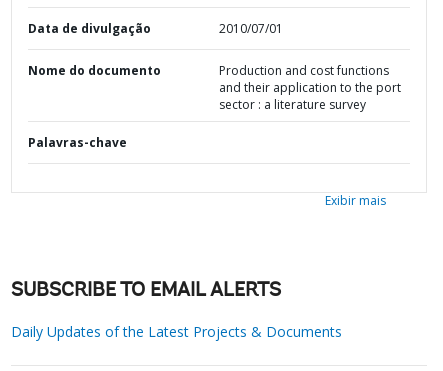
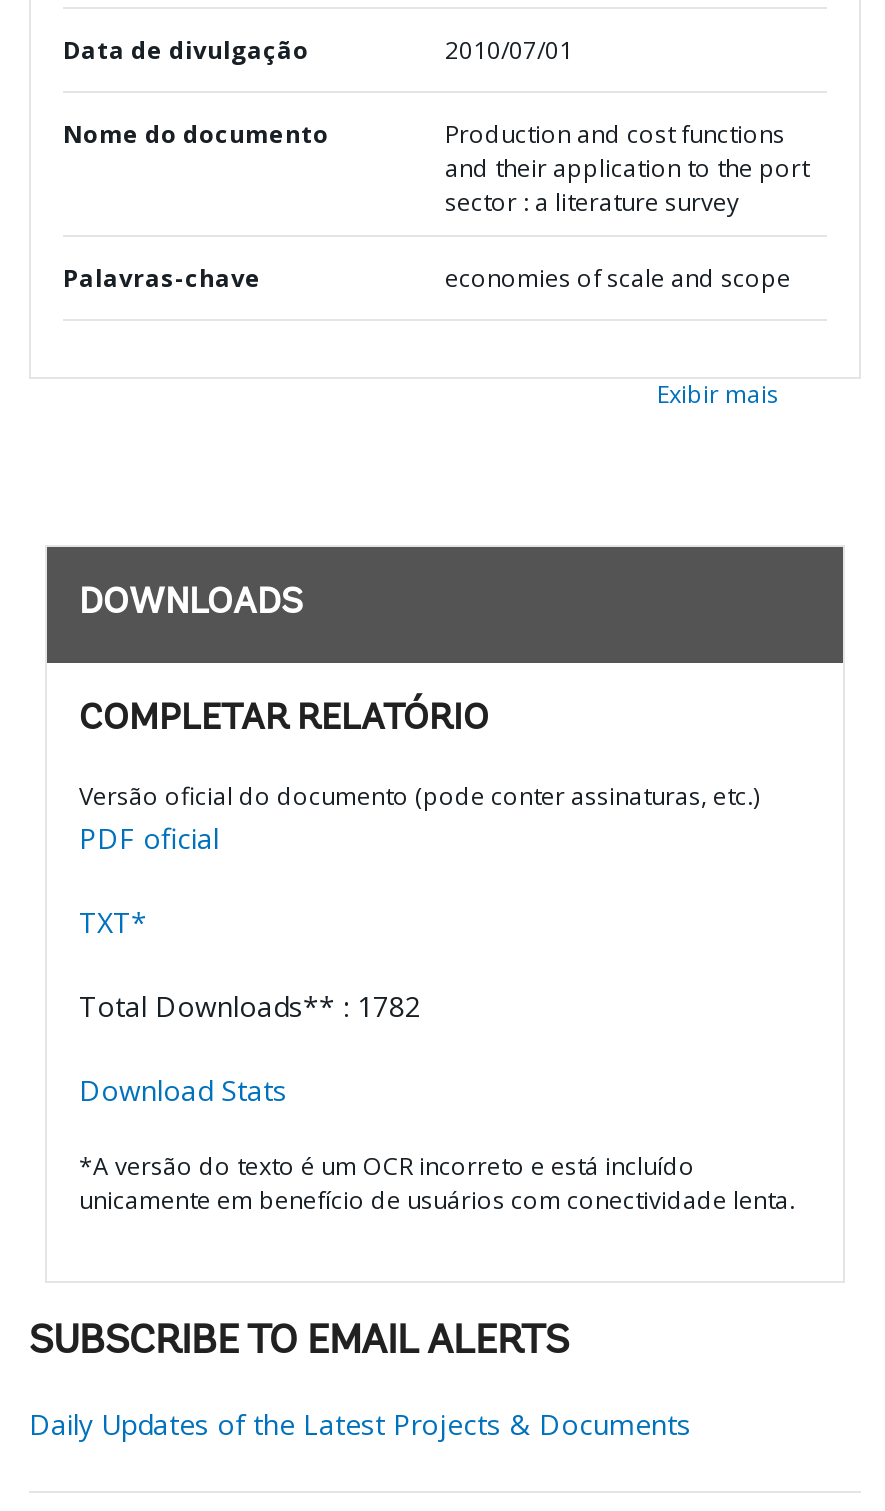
none -> [445,261,791,295] economies of scale and scope
none -> [79,587,795,1217] DOWNLOADS | COMPLETAR RELATÓRIO | Versão oficial do documento (pode conter assinaturas, etc.) | PDF oficial | TXT* | Total Downloads** : 1782 | Download Stats | *A versão do texto é um OCR incorreto e está incluído | unicamente em benefício de usuários com conectividade lenta.

